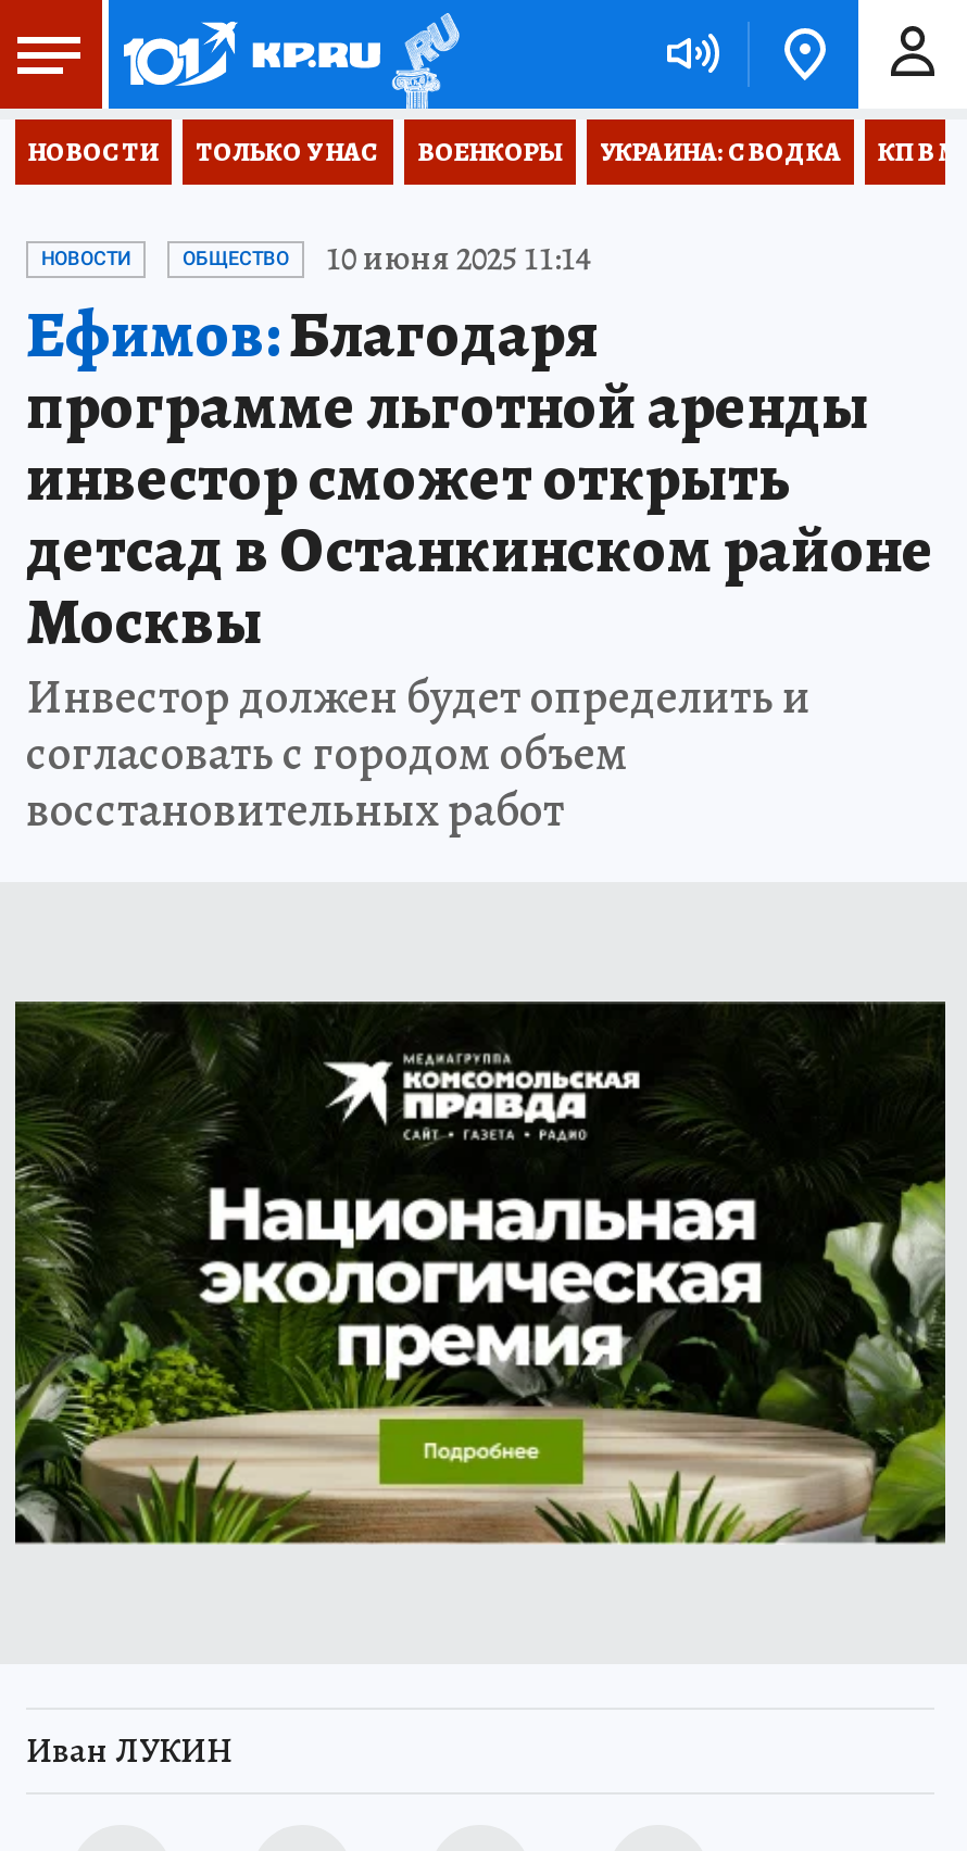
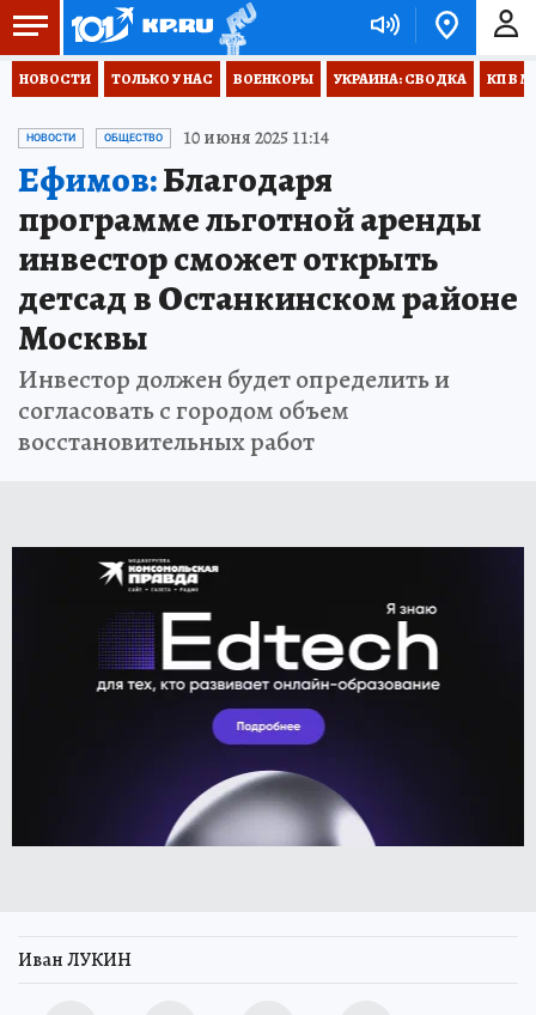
[13,1002,947,1547] [image] -> [11,547,525,847] [image]

